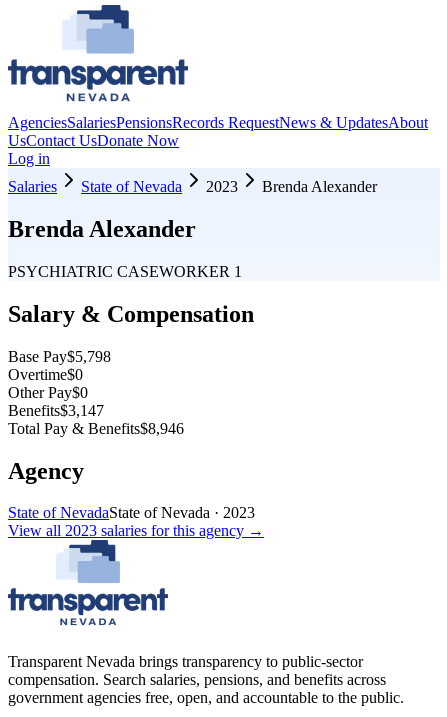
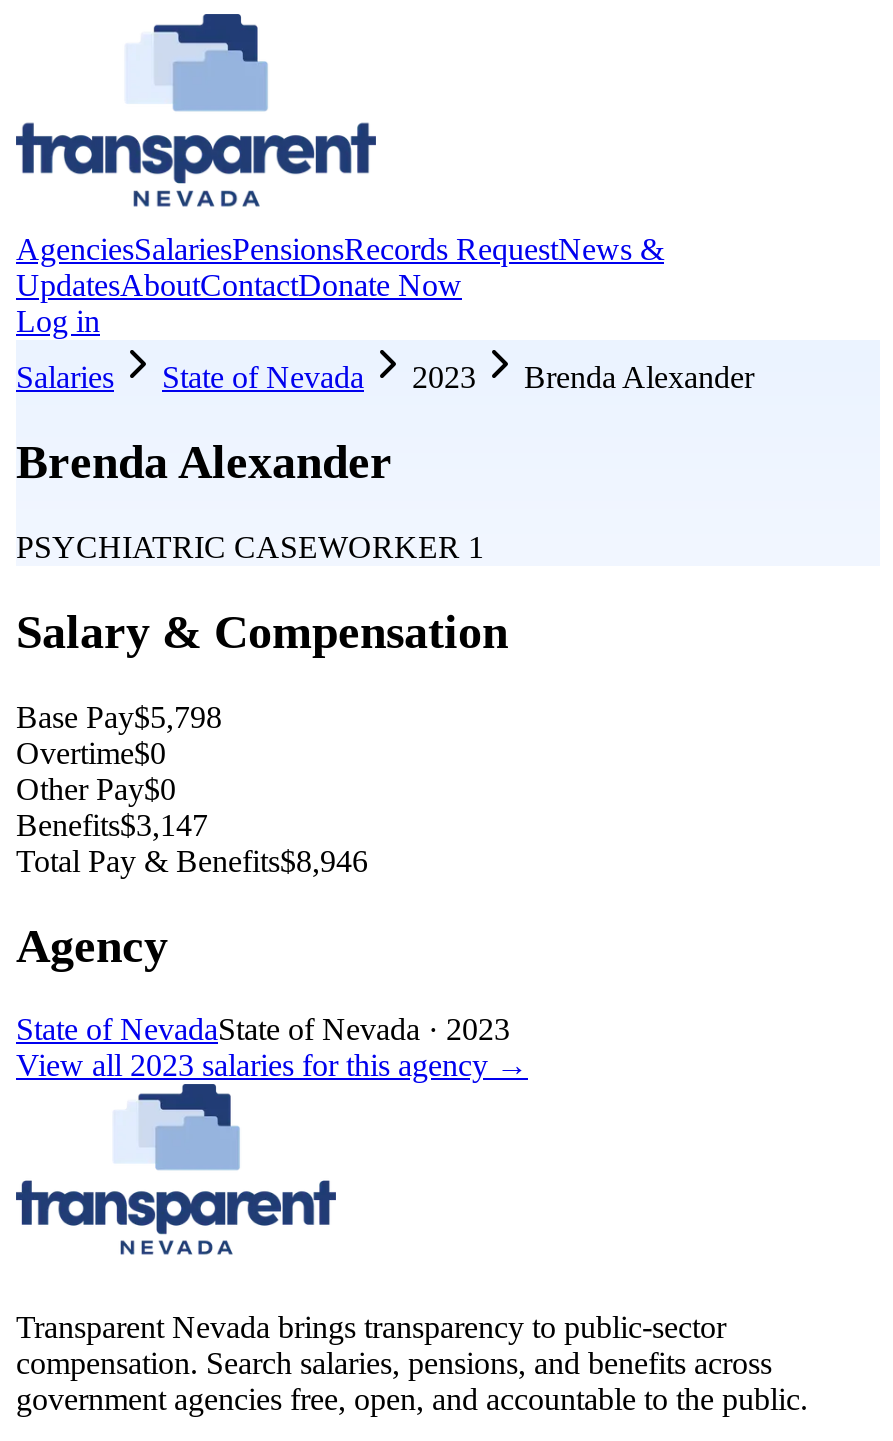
[8,114,428,149] AgenciesSalariesPensionsRecords RequestNews & UpdatesAbout | UsContact UsDonate Now -> [16,232,664,302] AgenciesSalariesPensionsRecords RequestNews & | UpdatesAboutContactDonate Now

